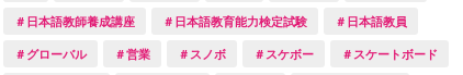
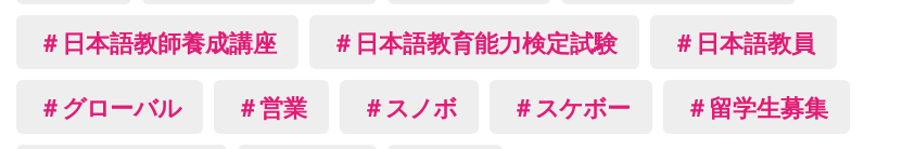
[341,46,438,62] ＃スケートボード -> [685,91,828,123] ＃留学生募集

